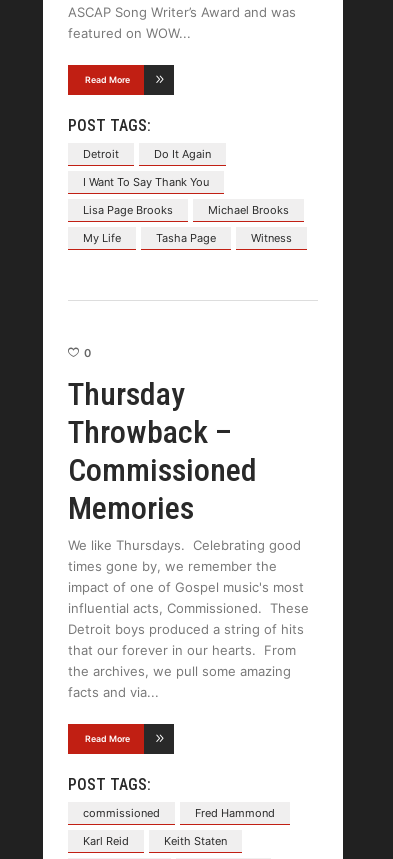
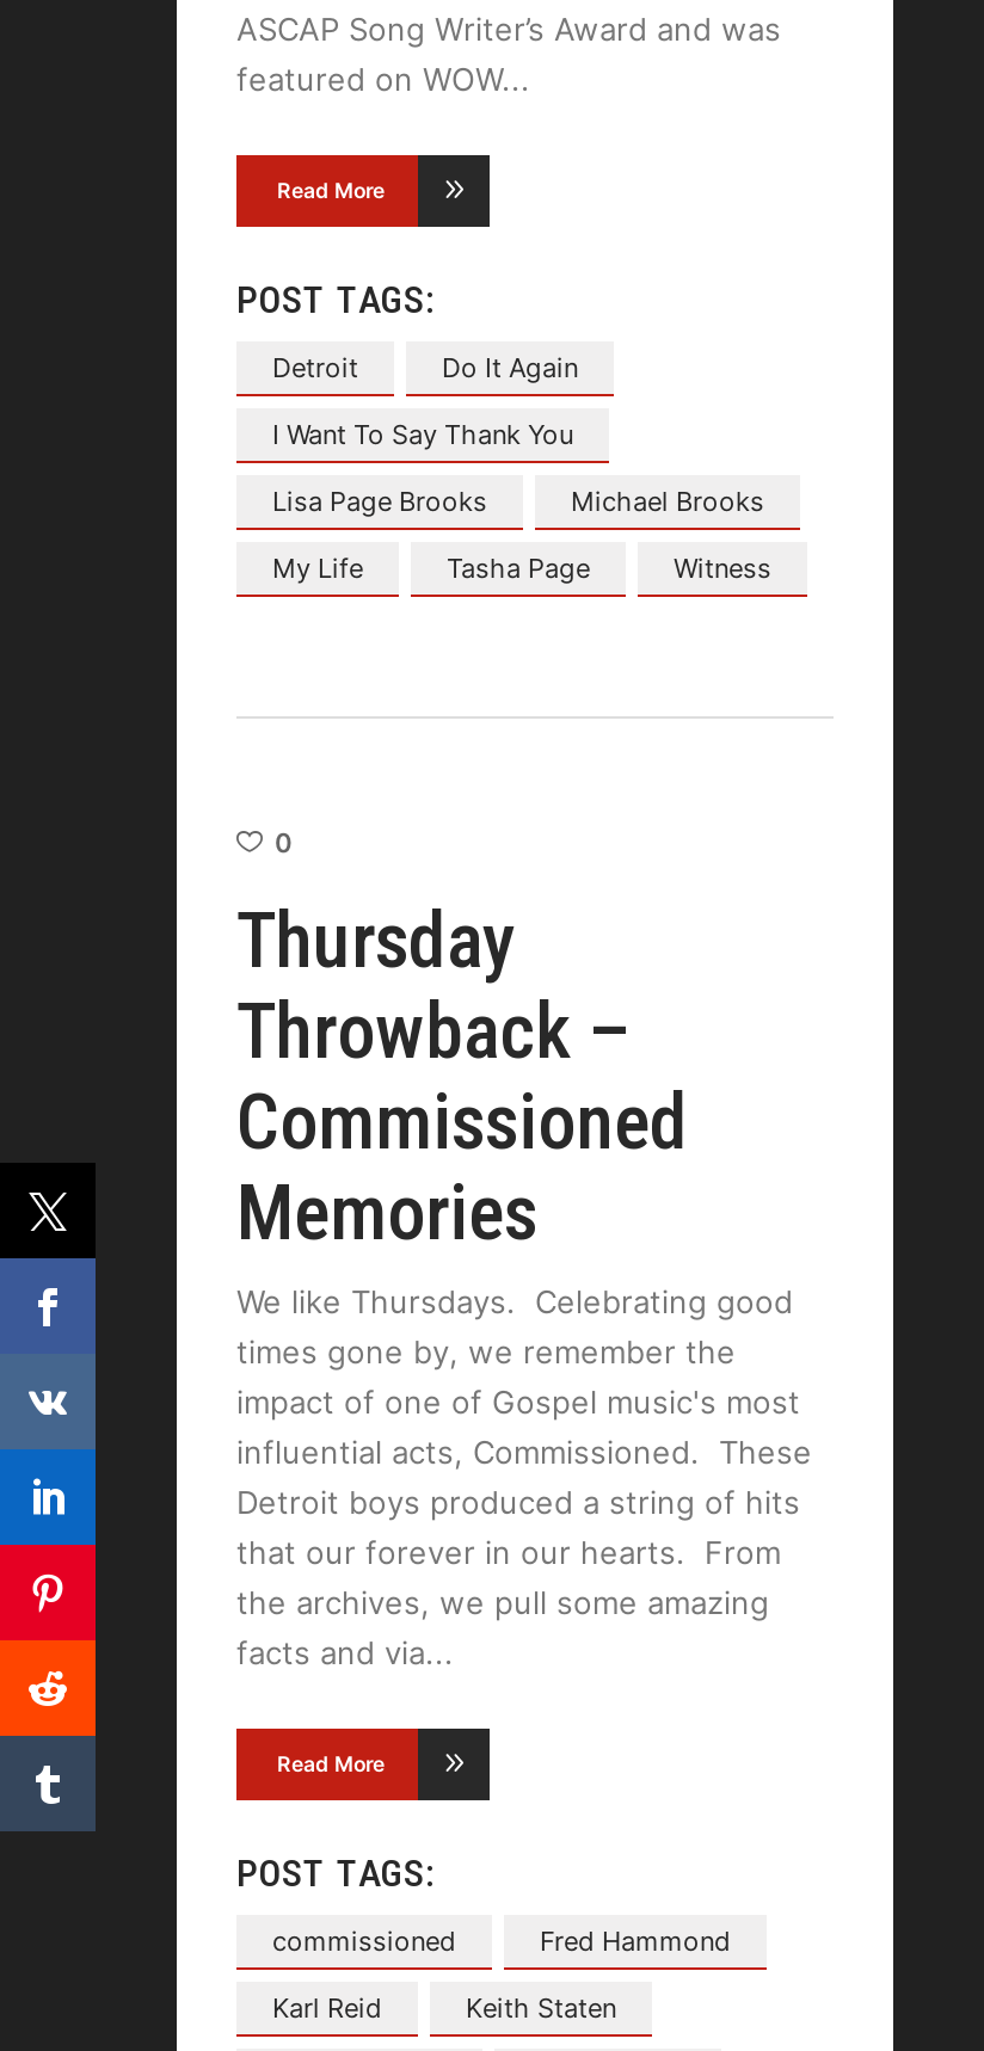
none -> [7,1165,98,1831] [image]

